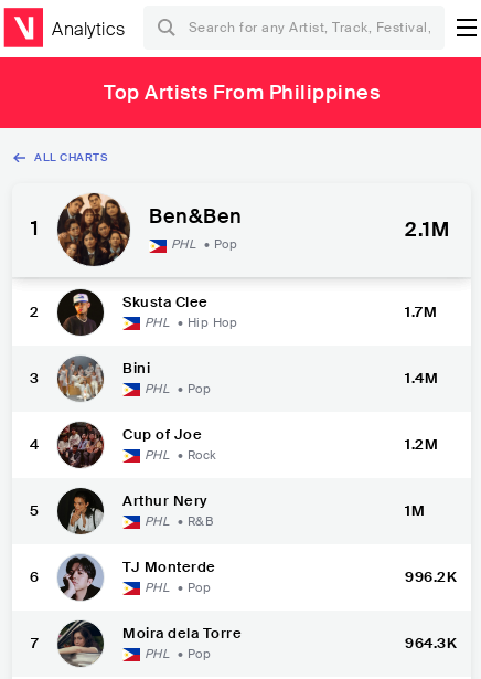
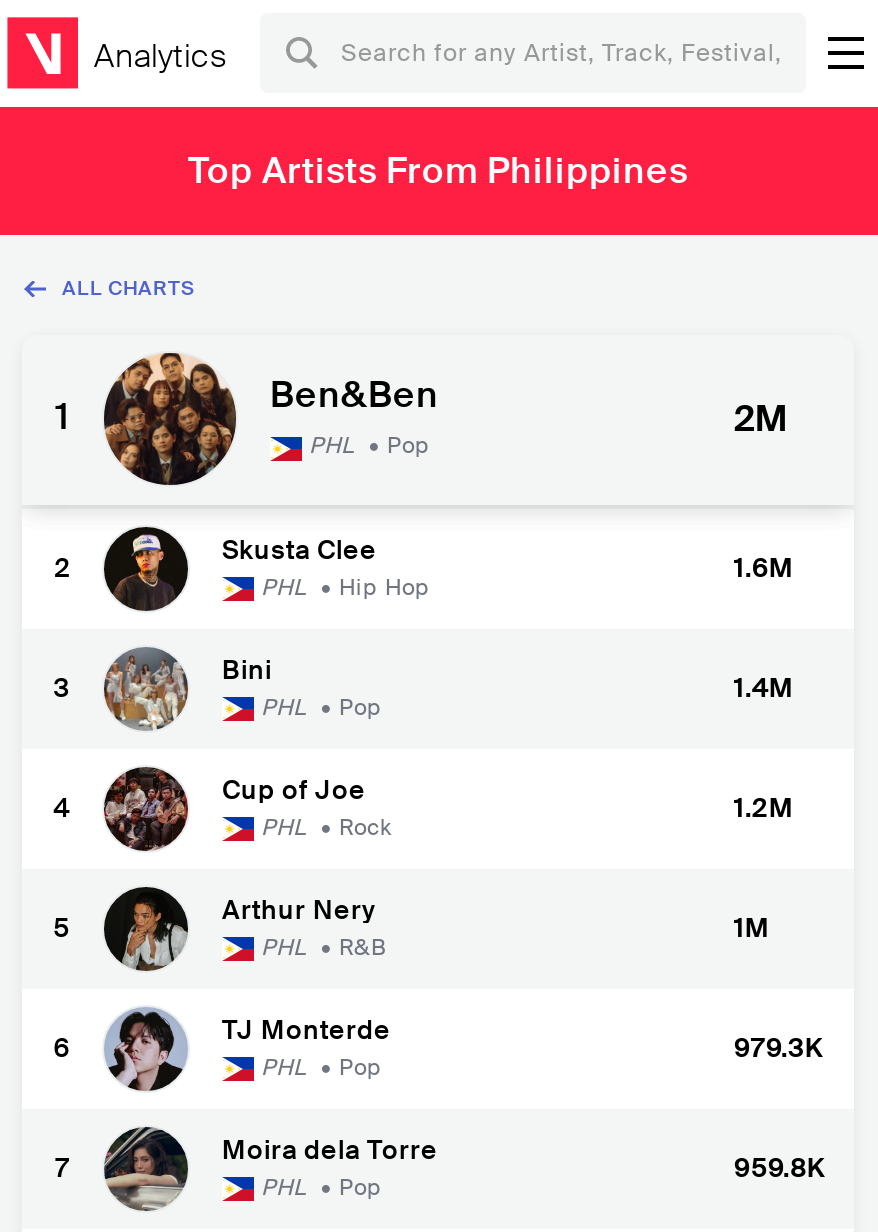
[405,216,449,243] 2.1M -> [734,395,788,443] 2M
[405,303,437,321] 1.7M -> [734,551,794,585] 1.6M
[405,567,457,586] 996.2K -> [734,1031,824,1065] 979.3K
[405,634,457,653] 964.3K -> [734,1151,826,1185] 959.8K

